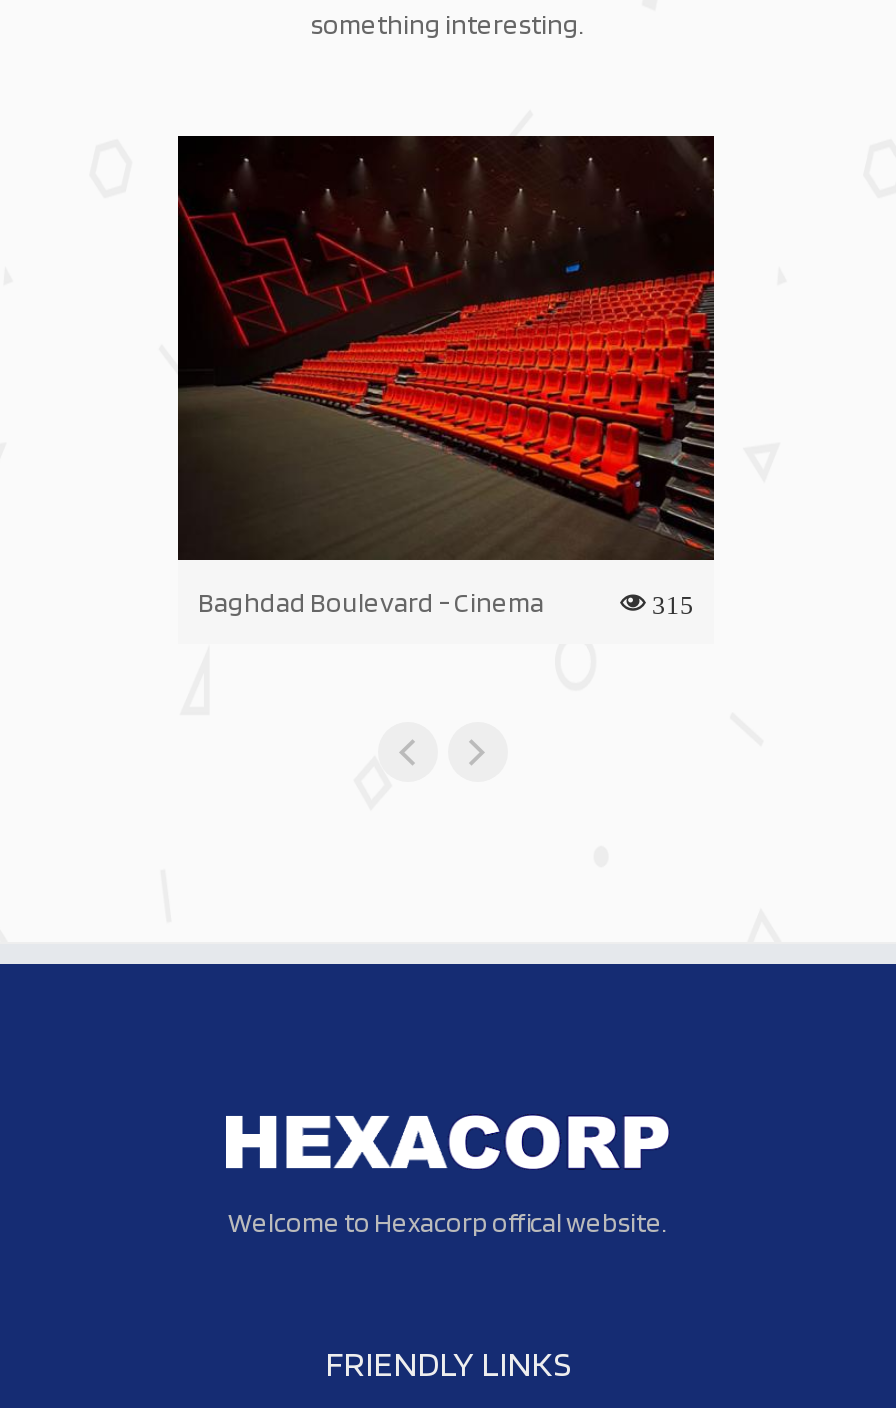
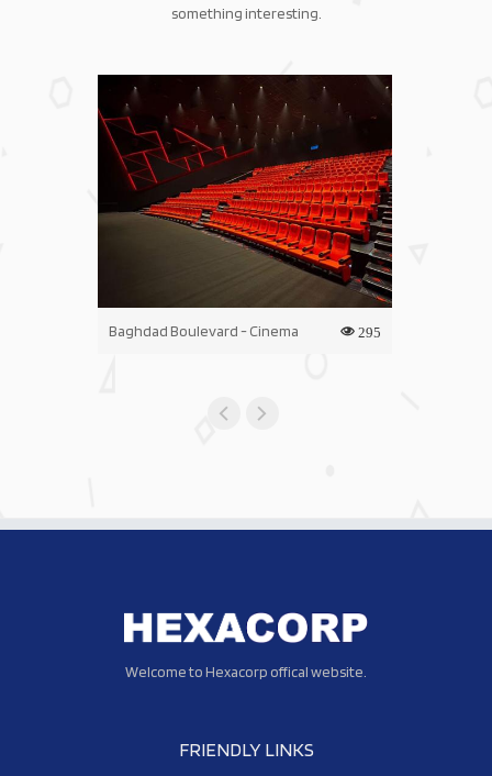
[646,587,694,615] 315 -> [355,323,381,338] 295

